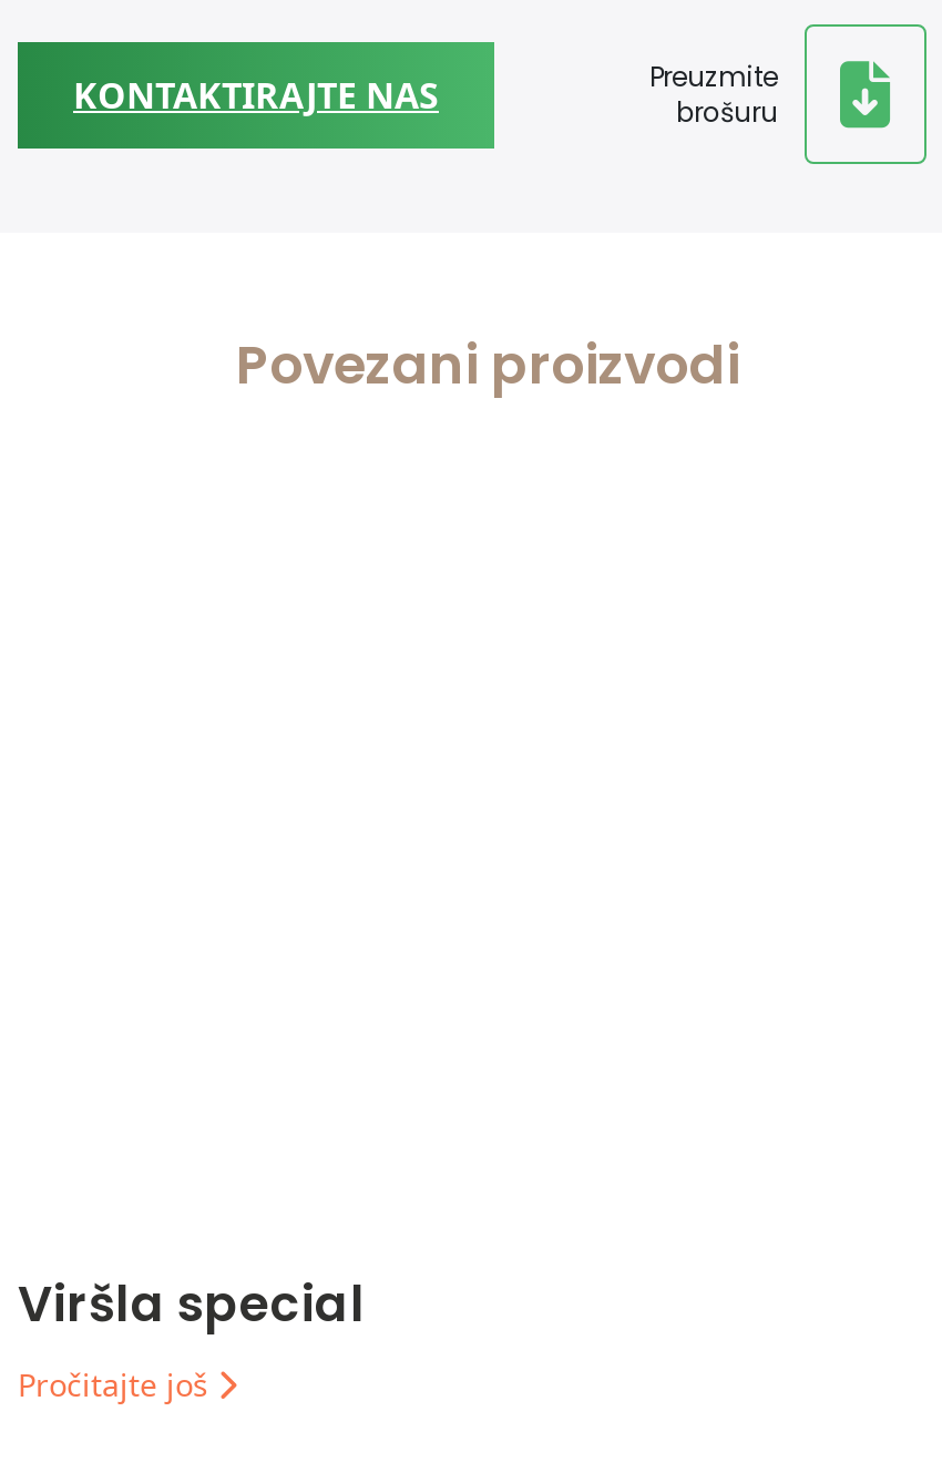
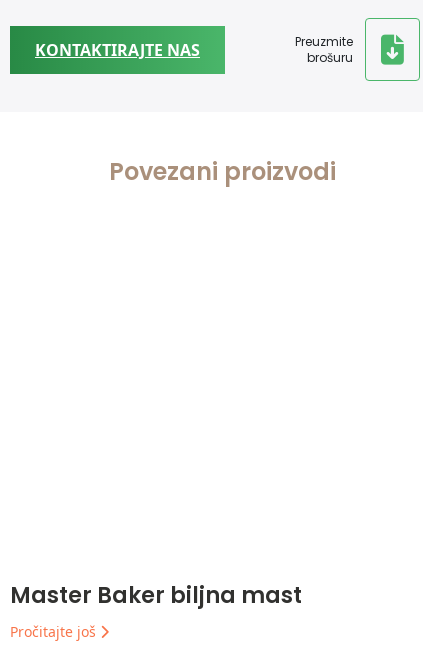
[18,1270,366,1339] Viršla special -> [10,580,302,611] Master Baker biljna mast

